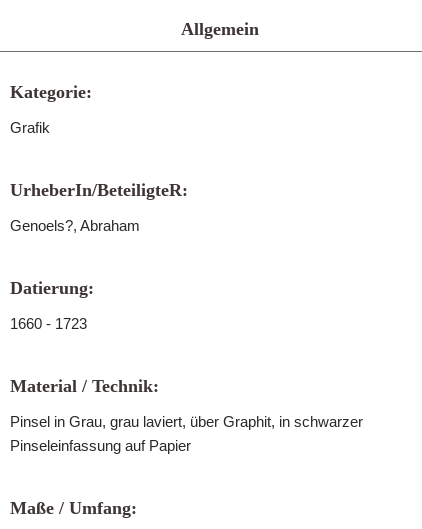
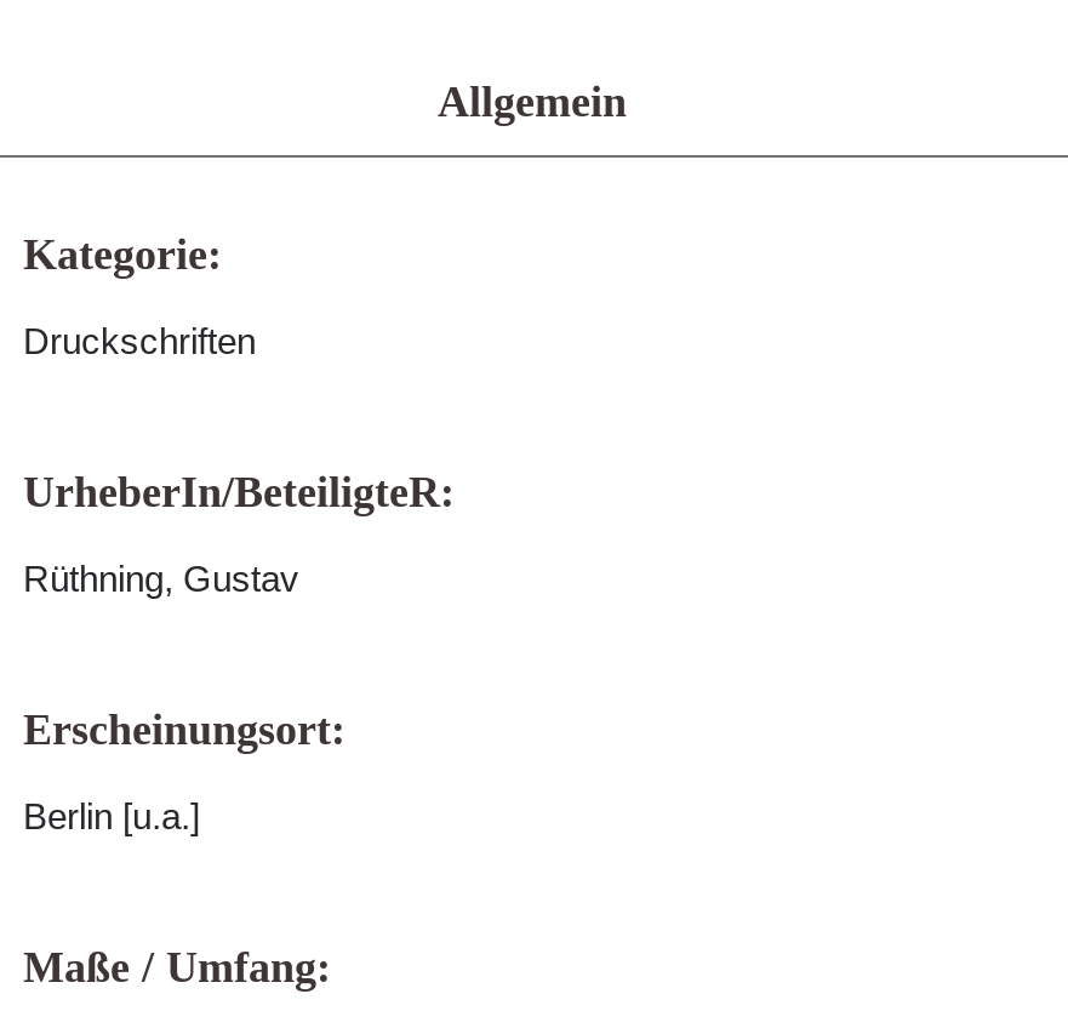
[10,119,50,136] Grafik -> [23,320,256,361] Druckschriften
[10,217,363,454] Genoels?, Abraham | Datierung: | 1660 - 1723 | Material / Technik: | Pinsel in Grau, grau laviert, über Graphit, in schwarzer | Pinseleinfassung auf Papier -> [23,558,345,836] Rüthning, Gustav | Erscheinungsort: | Berlin [u.a.]

